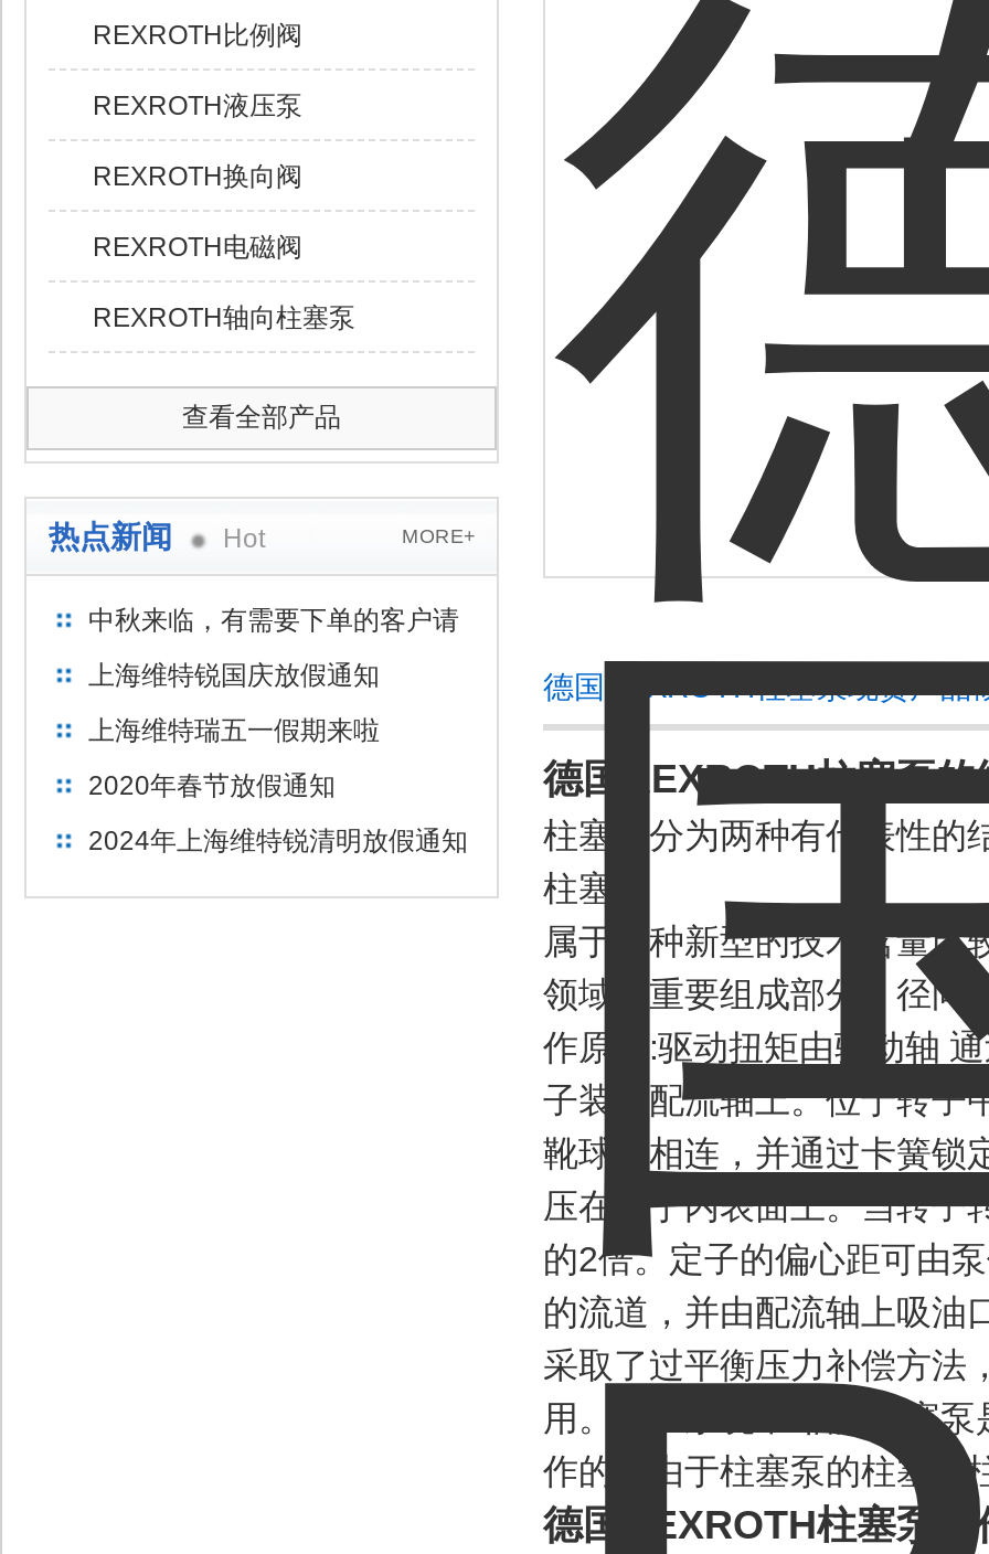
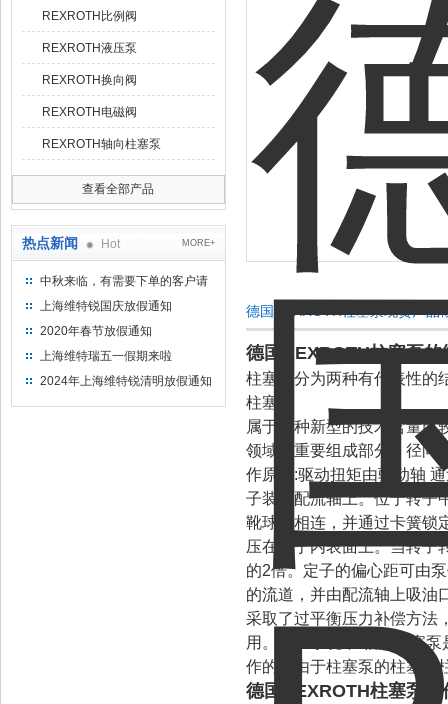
moved [88,715,380,746] -> [40,349,172,363]: 上海维特瑞五一假期来啦
moved [88,770,336,801] -> [40,324,152,338]: 2020年春节放假通知

